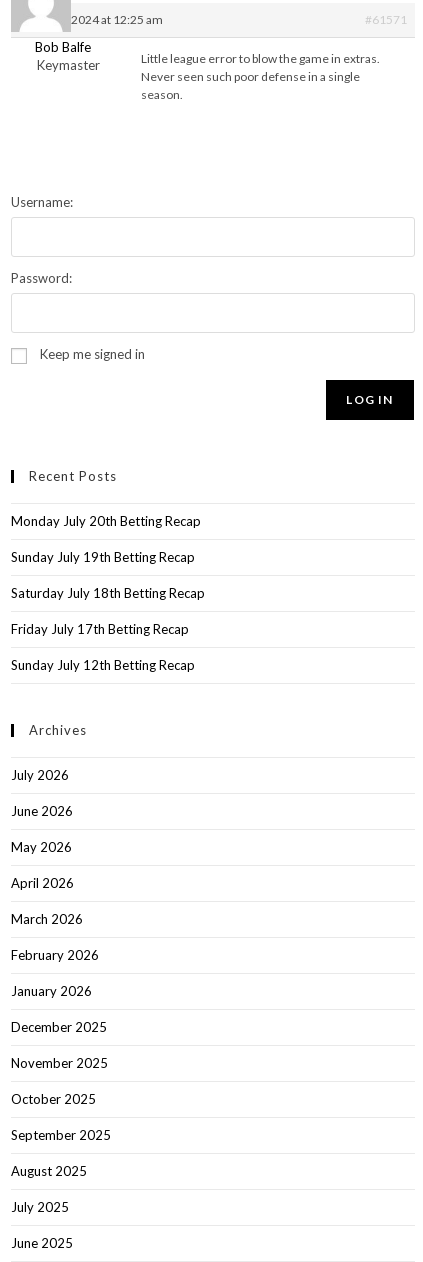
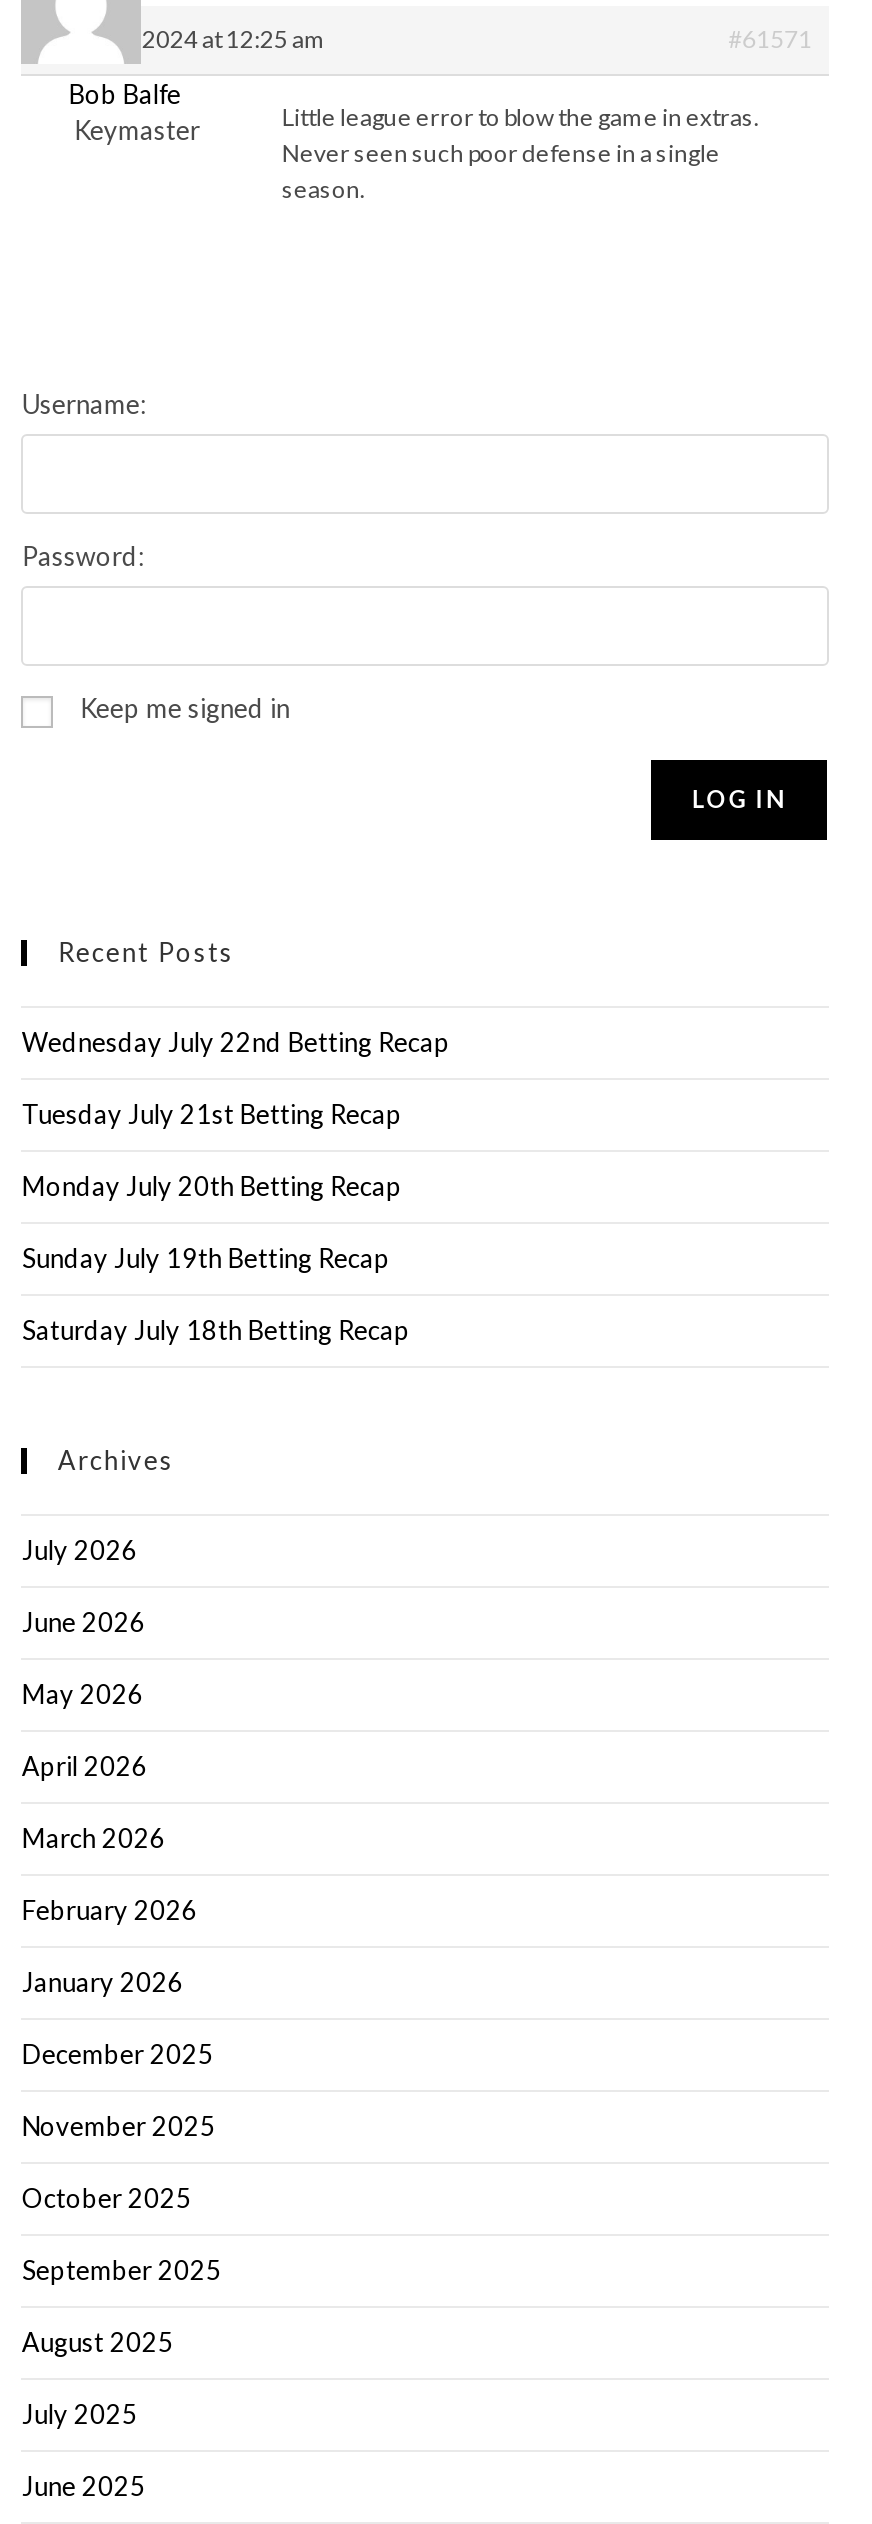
none -> [22,1027,450,1131] Wednesday July 22nd Betting Recap | Tuesday July 21st Betting Recap
moved [11,513,205,601] -> [22,1171,410,1347]: Monday July 20th Betting Recap | Sunday July 19th Betting Recap | Saturday July 18th Betting Recap
[11,621,195,673] Friday July 17th Betting Recap | Sunday July 12th Betting Recap -> none

